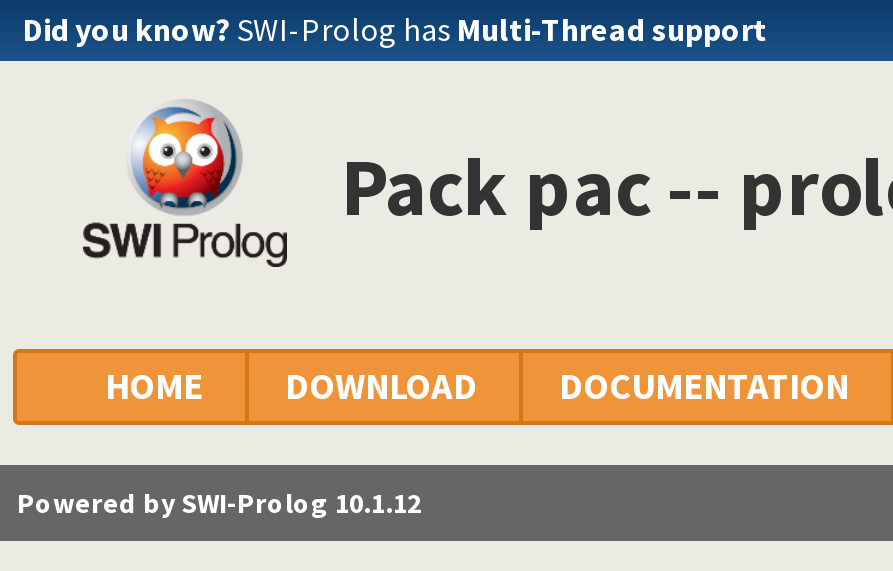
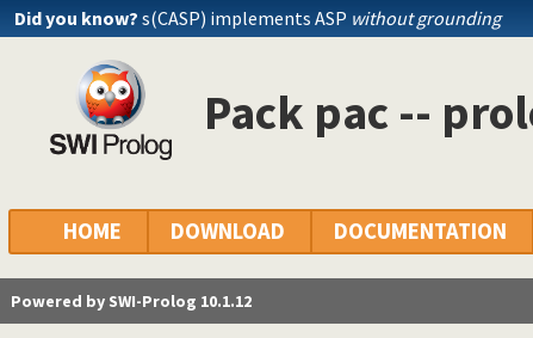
[23,9,767,49] Did you know? SWI-Prolog has Multi-Thread support -> [14,6,501,30] Did you know? s(CASP) implements ASP without grounding

